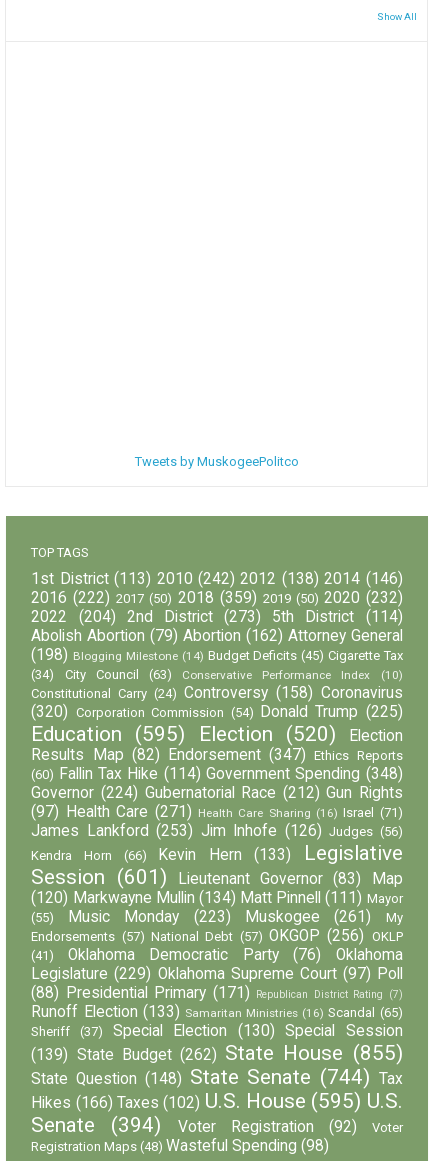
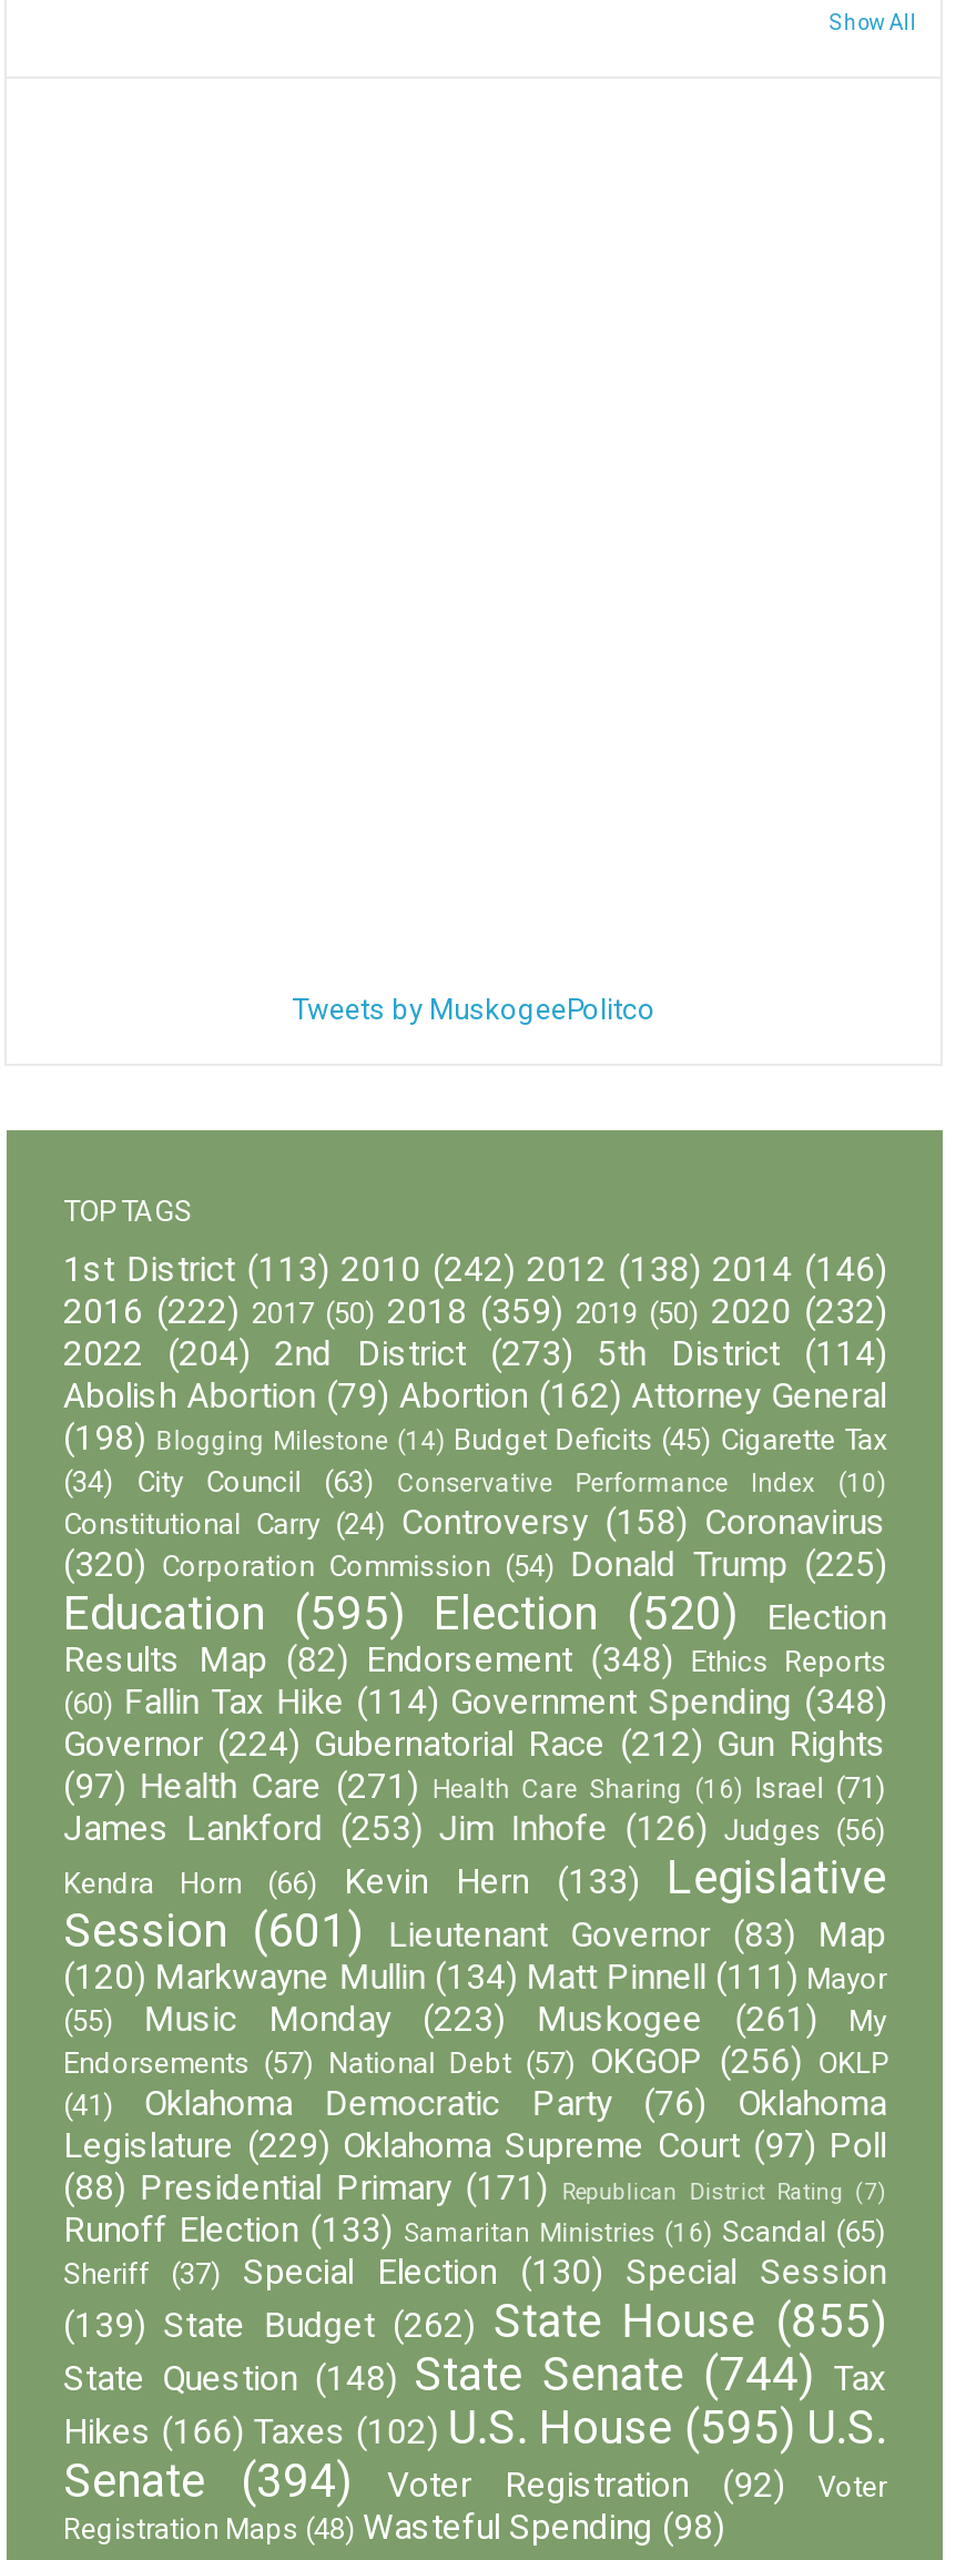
[31,746,403,764] Results Map (82) Endorsement (347) Ethics Reports -> [63,1640,886,1680] Results Map (82) Endorsement (348) Ethics Reports

